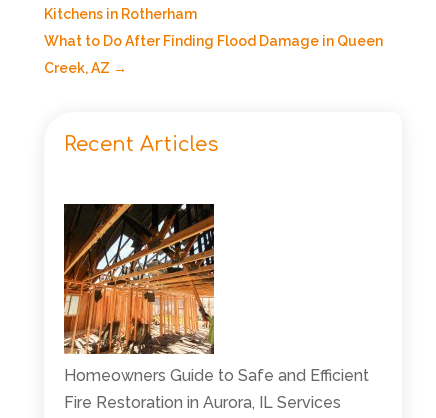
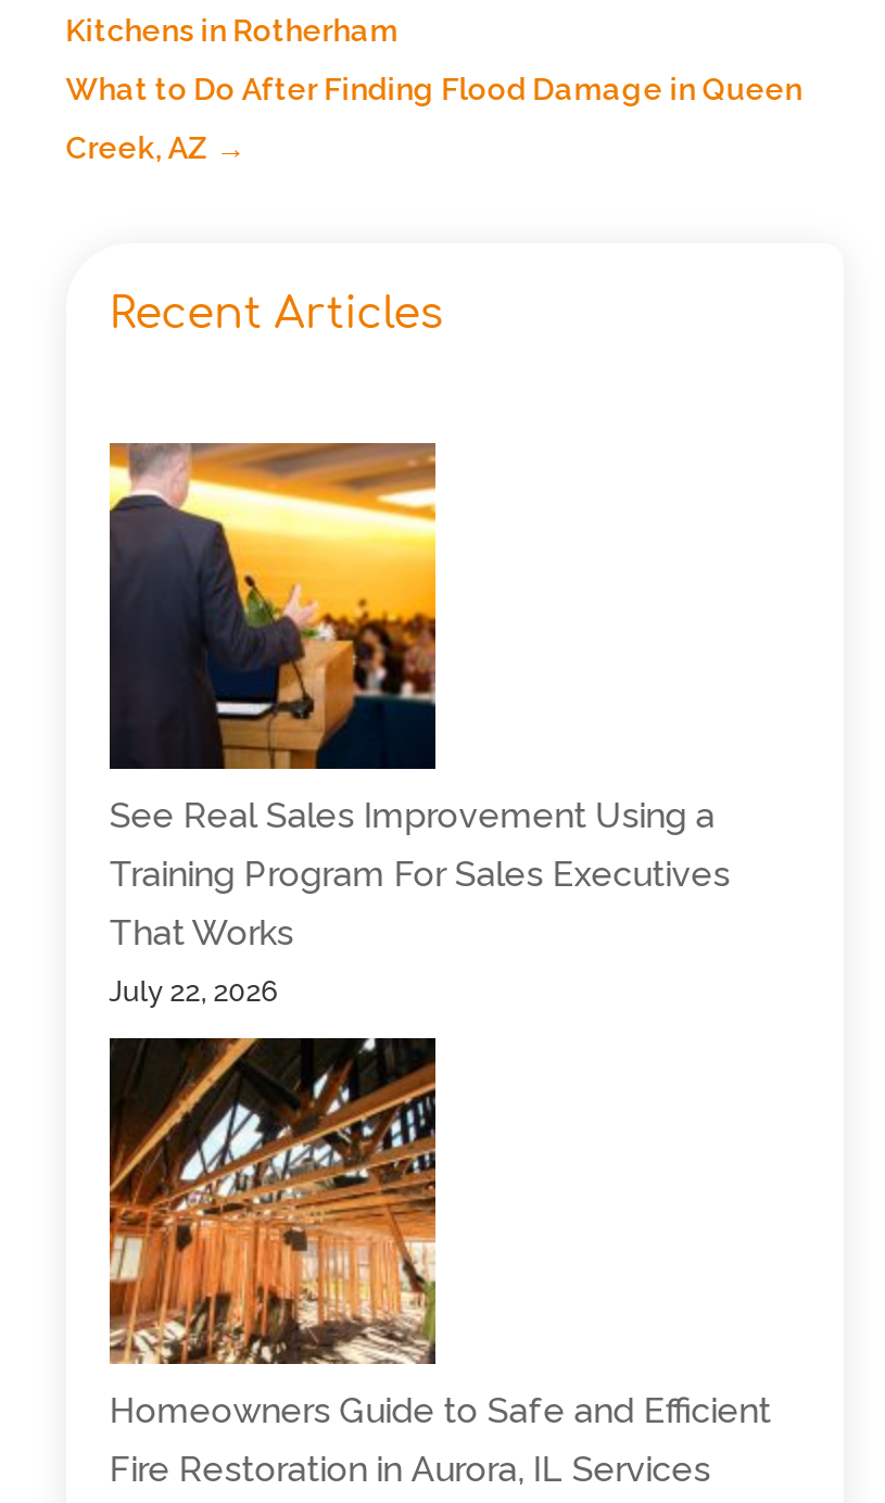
none -> [108,441,730,1008] [image] | See Real Sales Improvement Using a | Training Program For Sales Executives | That Works | July 22, 2026

